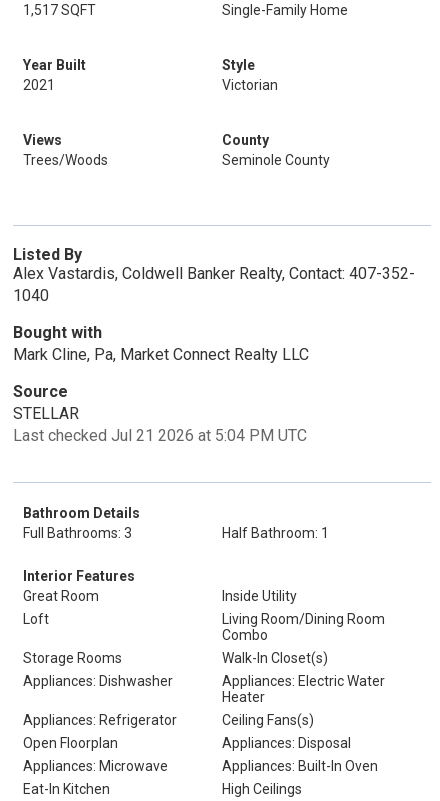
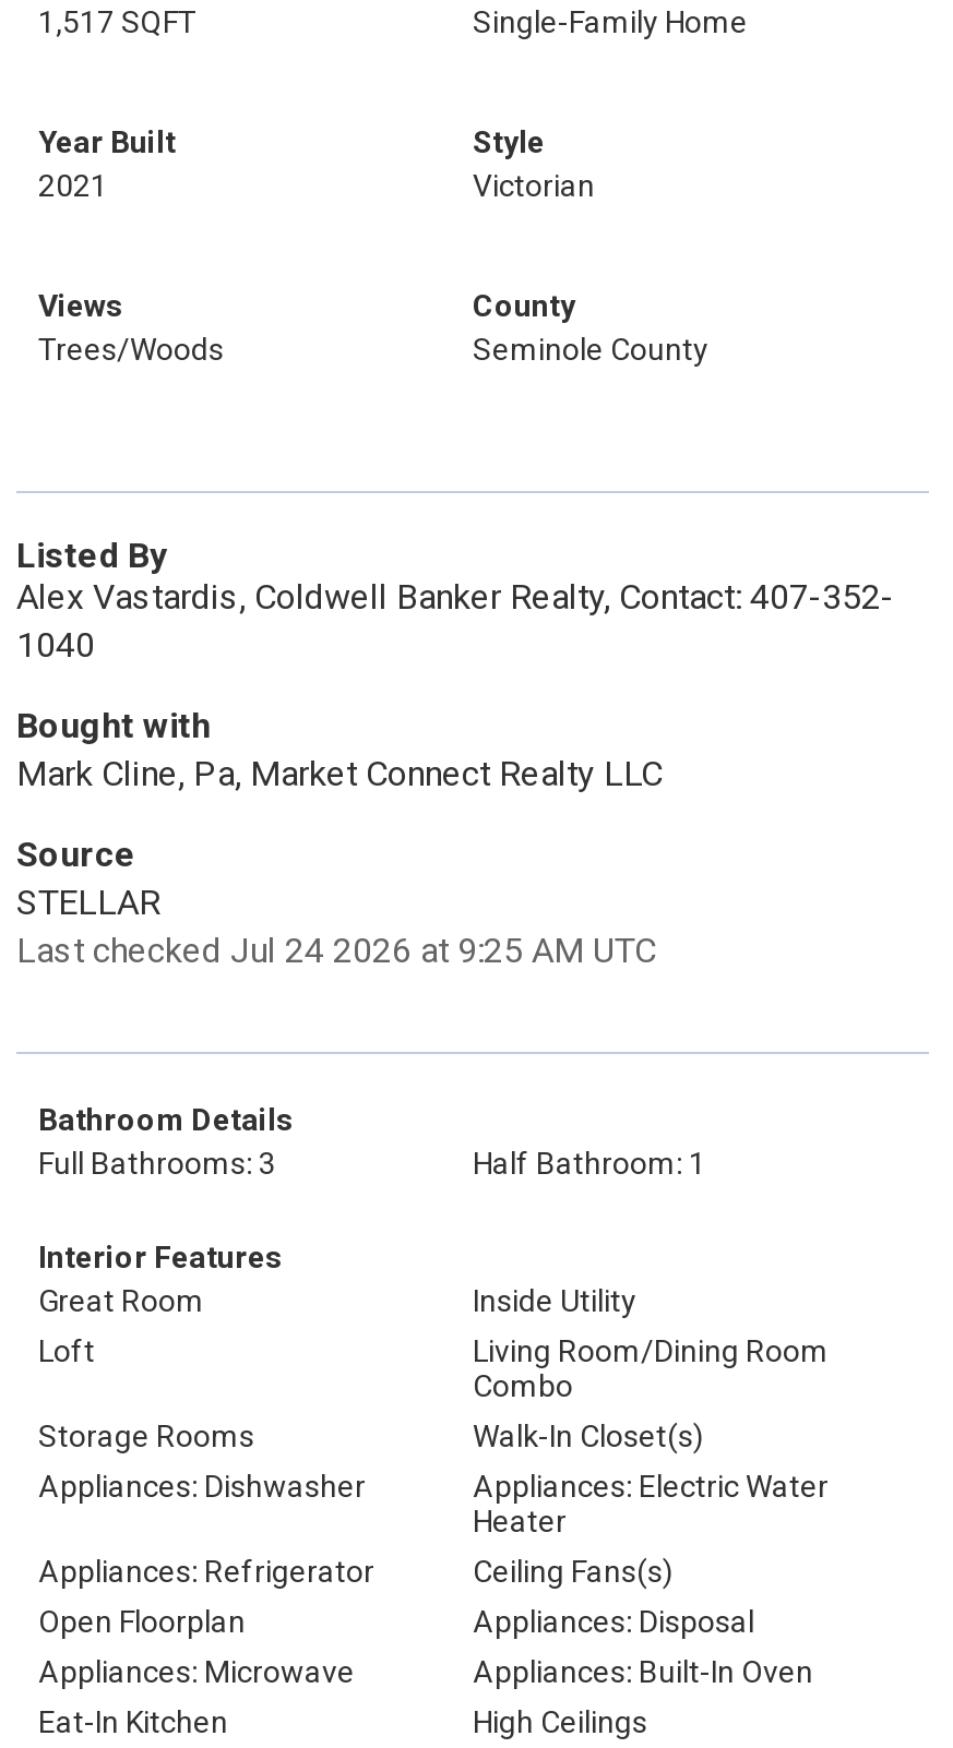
[13,426,307,445] Last checked Jul 21 2026 at 5:04 PM UTC -> [16,930,656,971] Last checked Jul 24 2026 at 9:25 AM UTC

